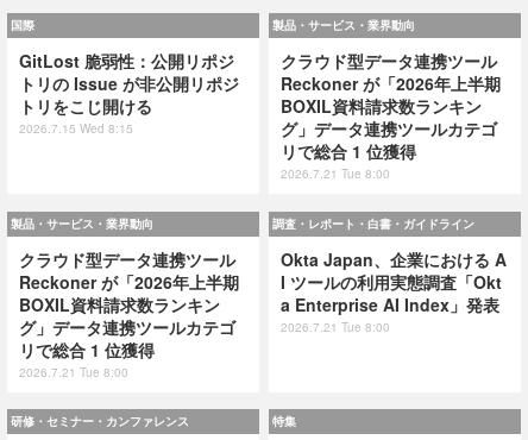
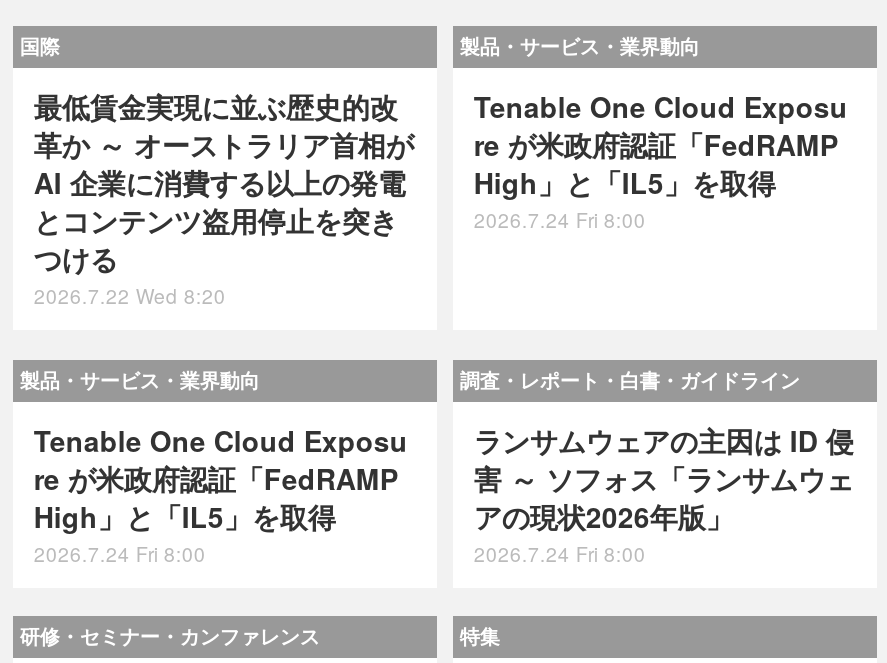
[20,49,240,137] GitLost 脆弱性：公開リポジ | トリの Issue が非公開リポジ | トリをこじ開ける | 2026.7.15 Wed 8:15 -> [34,87,414,311] 最低賃金実現に並ぶ歴史的改 | 革か ～ オーストラリア首相が | AI 企業に消費する以上の発電 | とコンテンツ盗用停止を突き | つける | 2026.7.22 Wed 8:20
[281,49,501,182] クラウド型データ連携ツール | Reckoner が「2026年上半期 | BOXIL資料請求数ランキン | グ」データ連携ツールカテゴ | リで総合 1 位獲得 | 2026.7.21 Tue 8:00 -> [474,87,848,235] Tenable One Cloud Exposu | re が米政府認証「FedRAMP | High」と「IL5」を取得 | 2026.7.24 Fri 8:00
[20,247,240,380] クラウド型データ連携ツール | Reckoner が「2026年上半期 | BOXIL資料請求数ランキン | グ」データ連携ツールカテゴ | リで総合 1 位獲得 | 2026.7.21 Tue 8:00 -> [34,419,408,567] Tenable One Cloud Exposu | re が米政府認証「FedRAMP | High」と「IL5」を取得 | 2026.7.24 Fri 8:00
[281,247,507,335] Okta Japan、企業における A | I ツールの利用実態調査「Okt | a Enterprise AI Index」発表 | 2026.7.21 Tue 8:00 -> [474,419,854,567] ランサムウェアの主因は ID 侵 | 害 ～ ソフォス「ランサムウェ | アの現状2026年版」 | 2026.7.24 Fri 8:00

